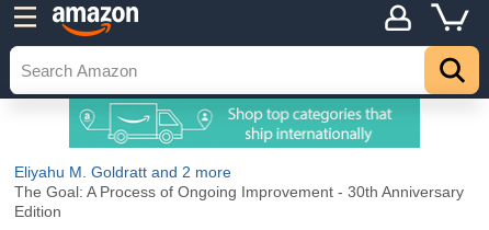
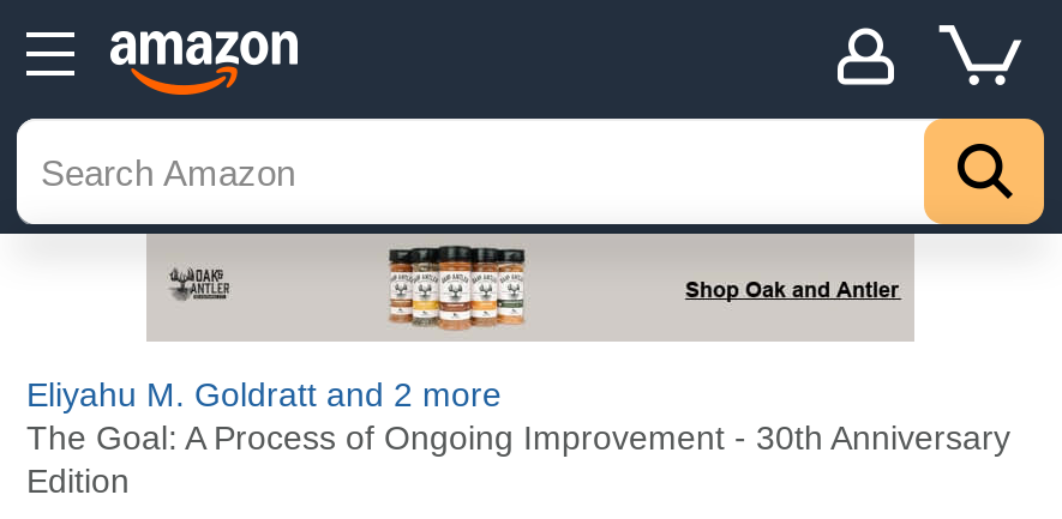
[69,97,420,148] [image] -> [149,231,912,339] [image]

